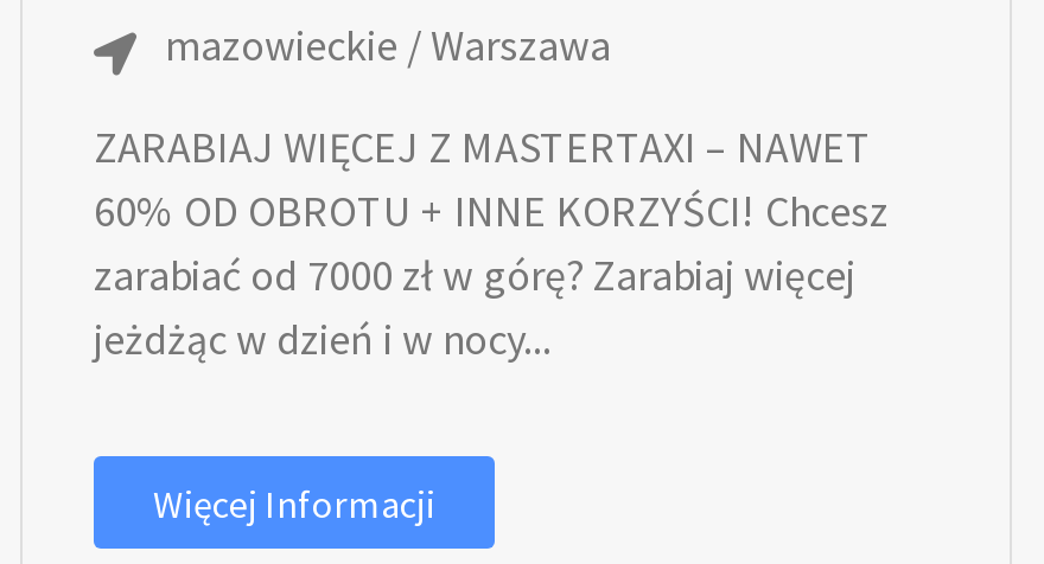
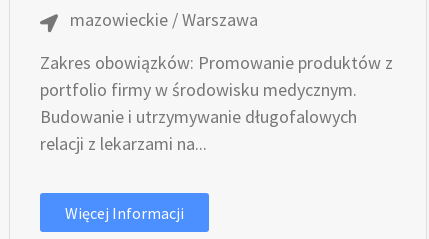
[94,120,889,366] ZARABIAJ WIĘCEJ Z MASTERTAXI – NAWET | 60% OD OBROTU + INNE KORZYŚCI! Chcesz | zarabiać od 7000 zł w górę? Zarabiaj więcej | jeżdżąc w dzień i w nocy... -> [40,51,393,155] Zakres obowiązków: Promowanie produktów z | portfolio firmy w środowisku medycznym. | Budowanie i utrzymywanie długofalowych | relacji z lekarzami na...

